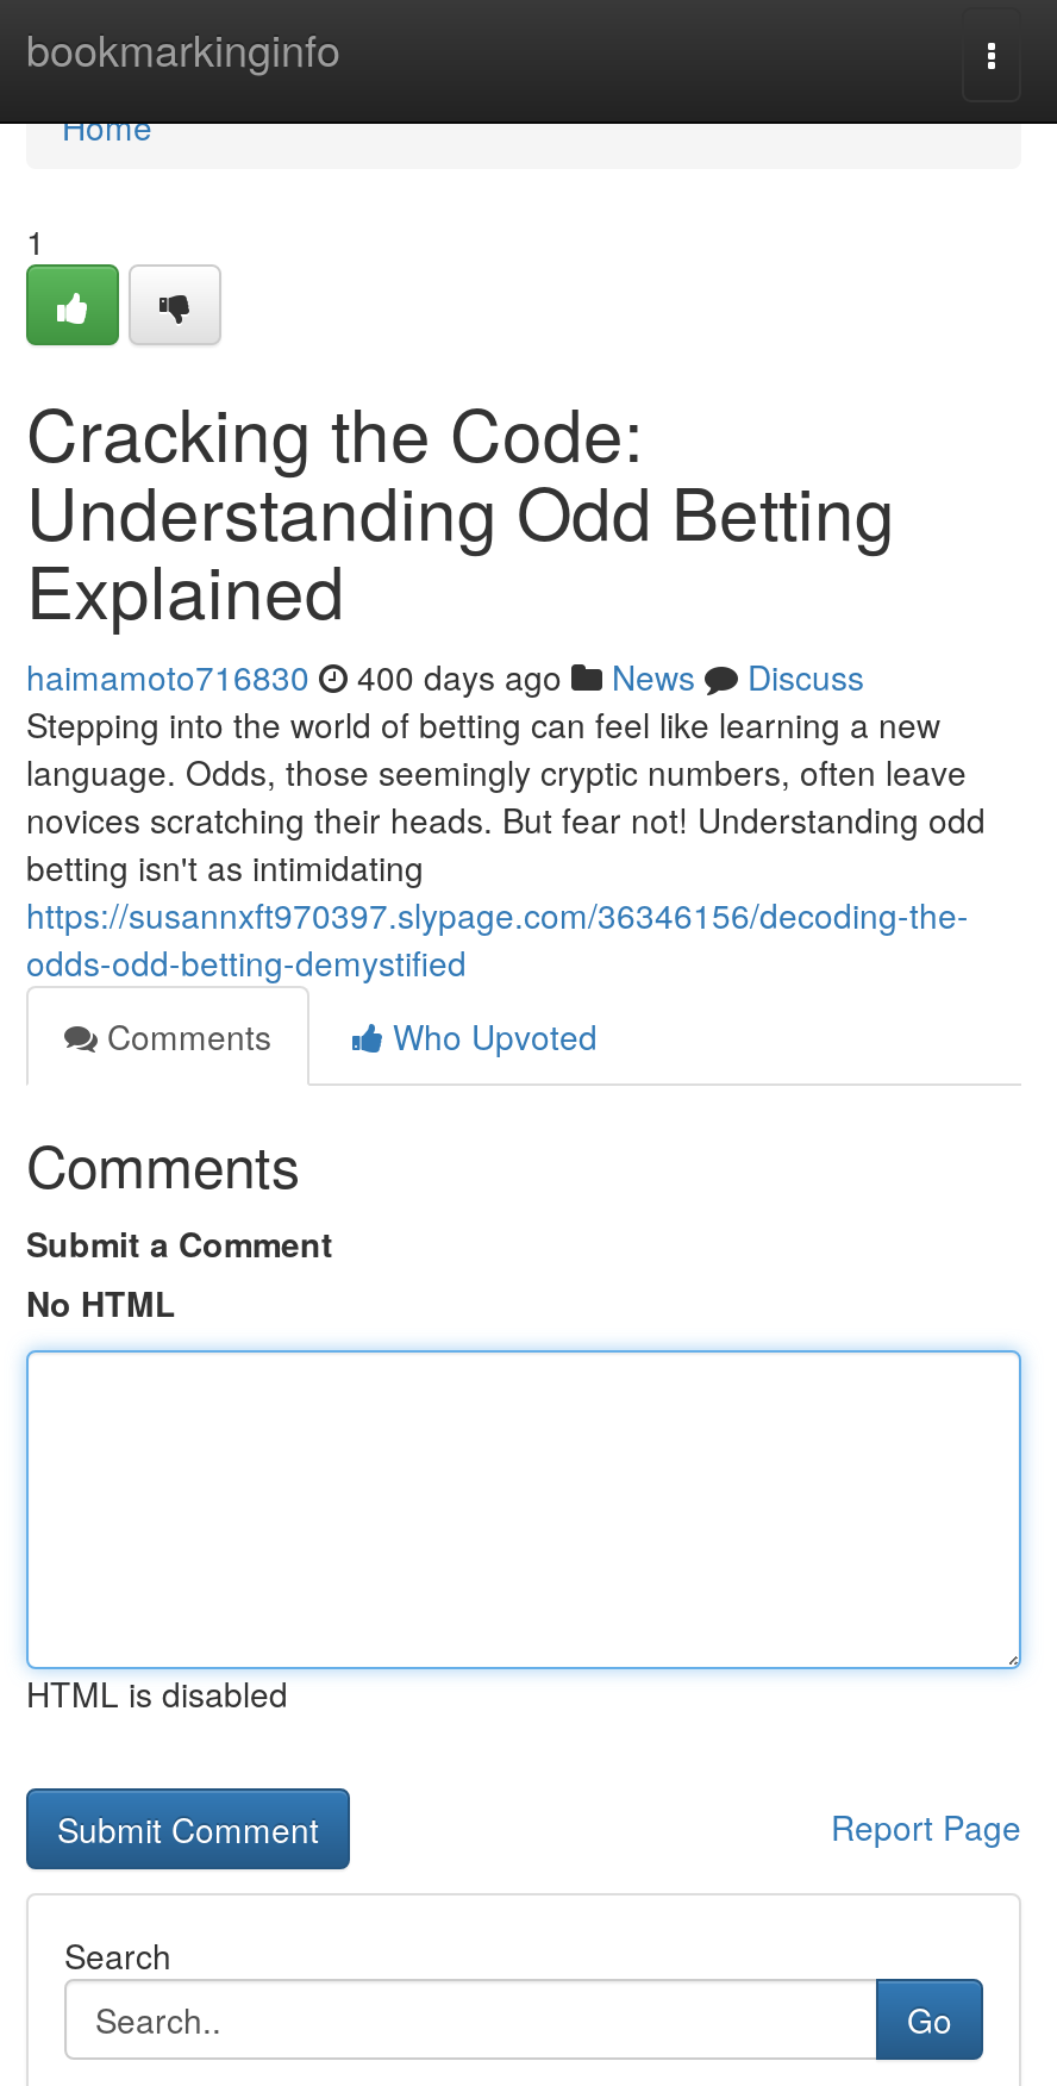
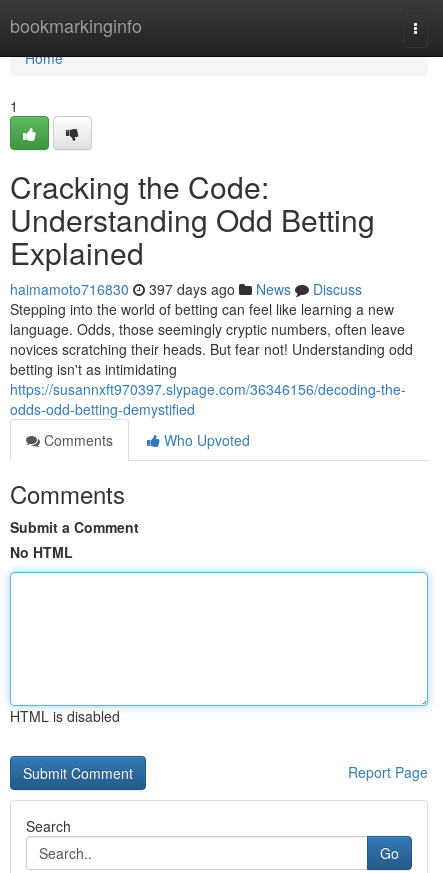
[26,652,864,700] haimamoto716830 400 days ago News Discuss -> [10,279,362,299] haimamoto716830 397 days ago News Discuss

